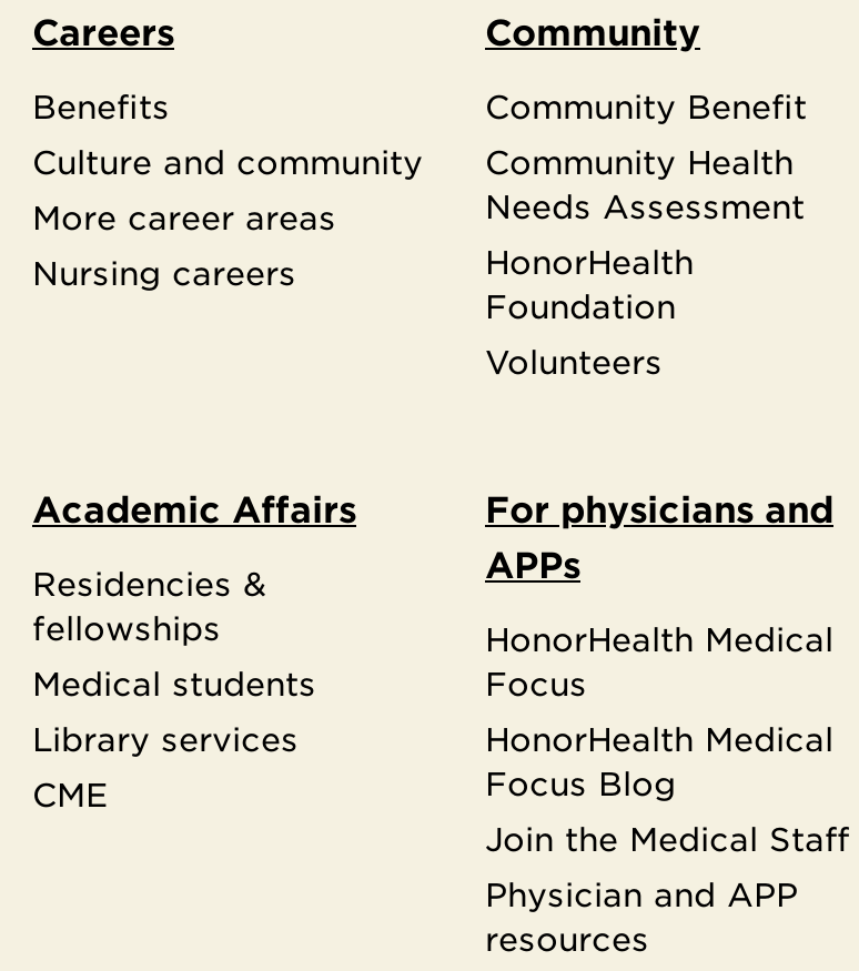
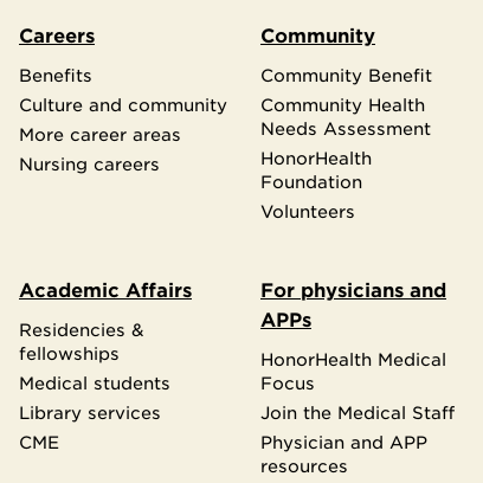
[485,720,833,802] HonorHealth Medical | Focus Blog -> none

